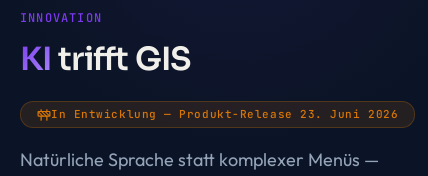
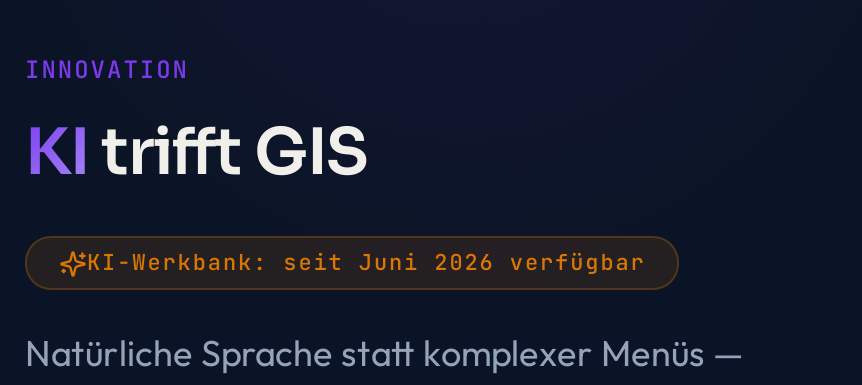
[51,107,398,121] In Entwicklung — Produkt-Release 23. Juni 2026 -> [87,248,646,276] KI-Werkbank: seit Juni 2026 verfügbar

